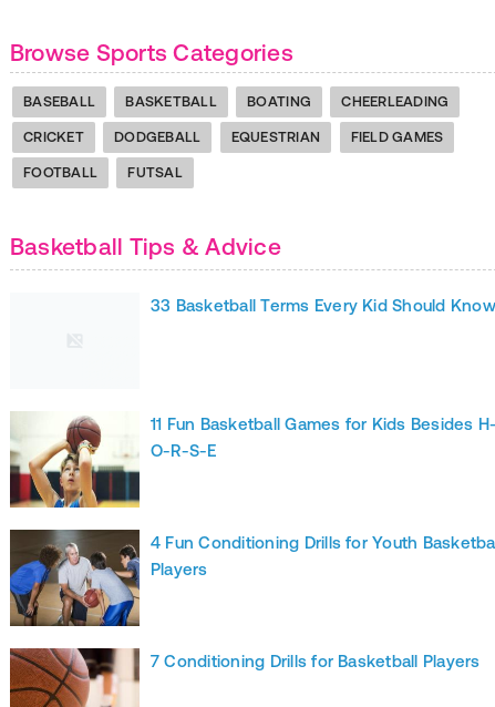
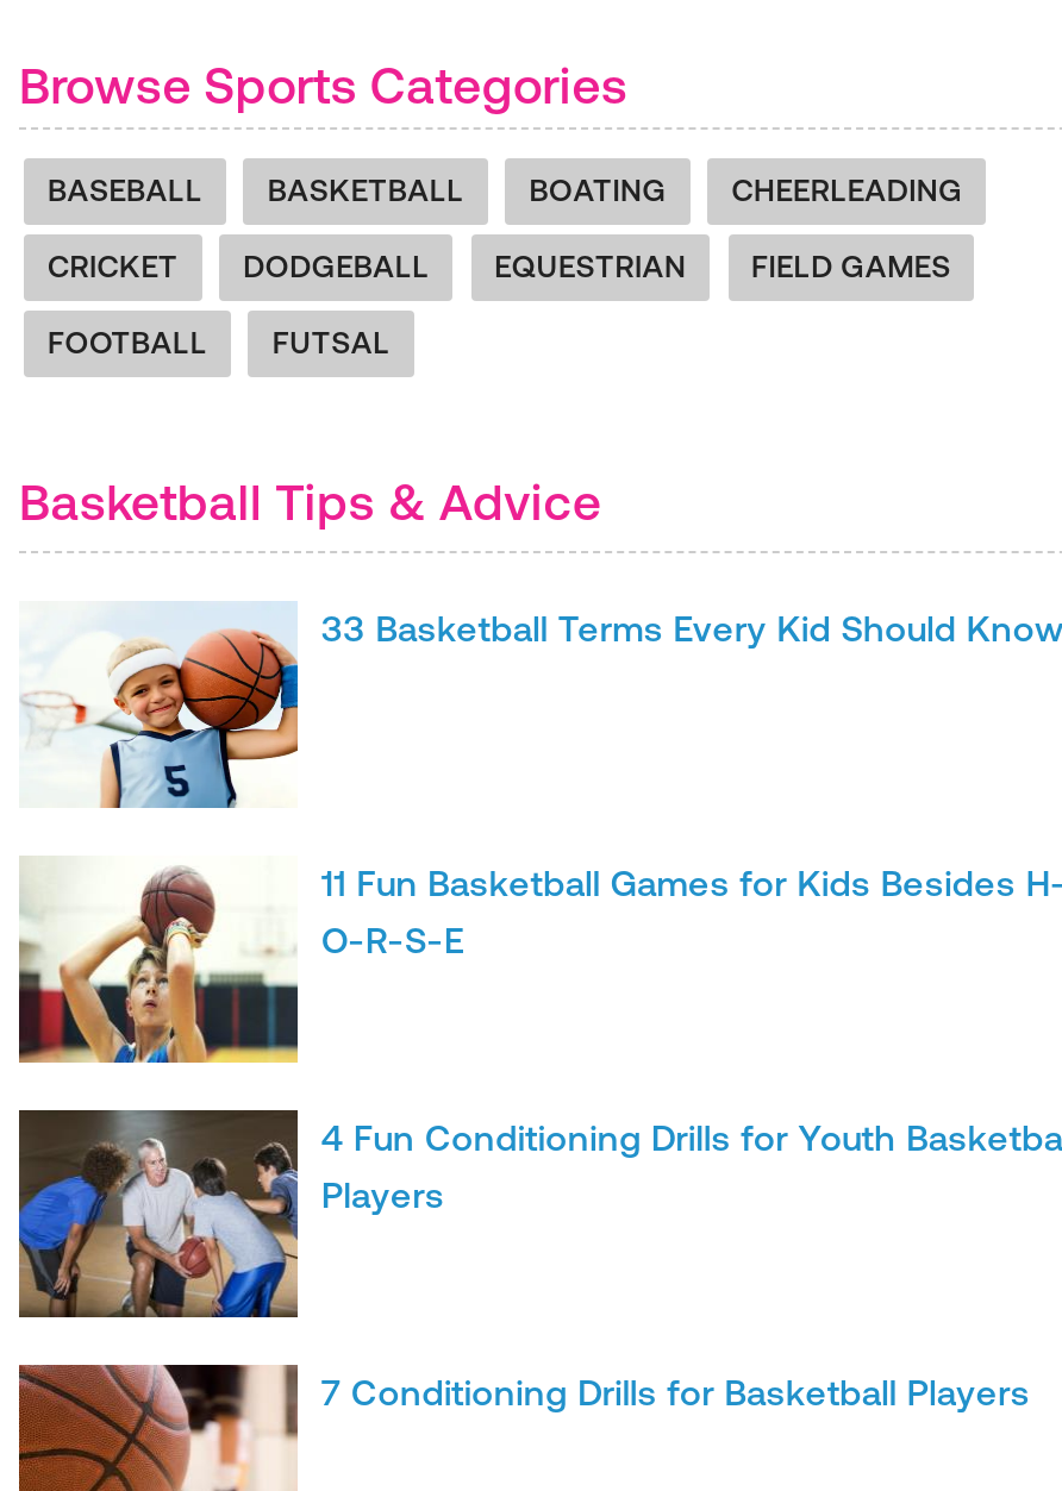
none -> [21,603,300,810] [image]

